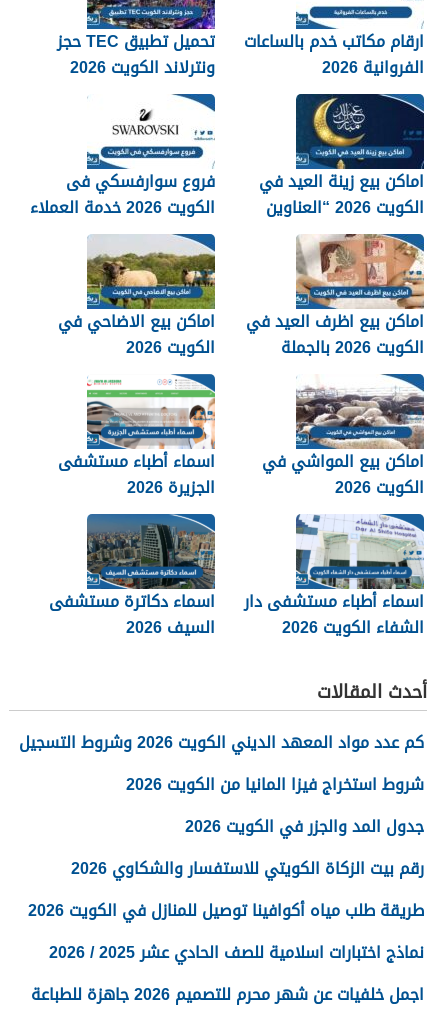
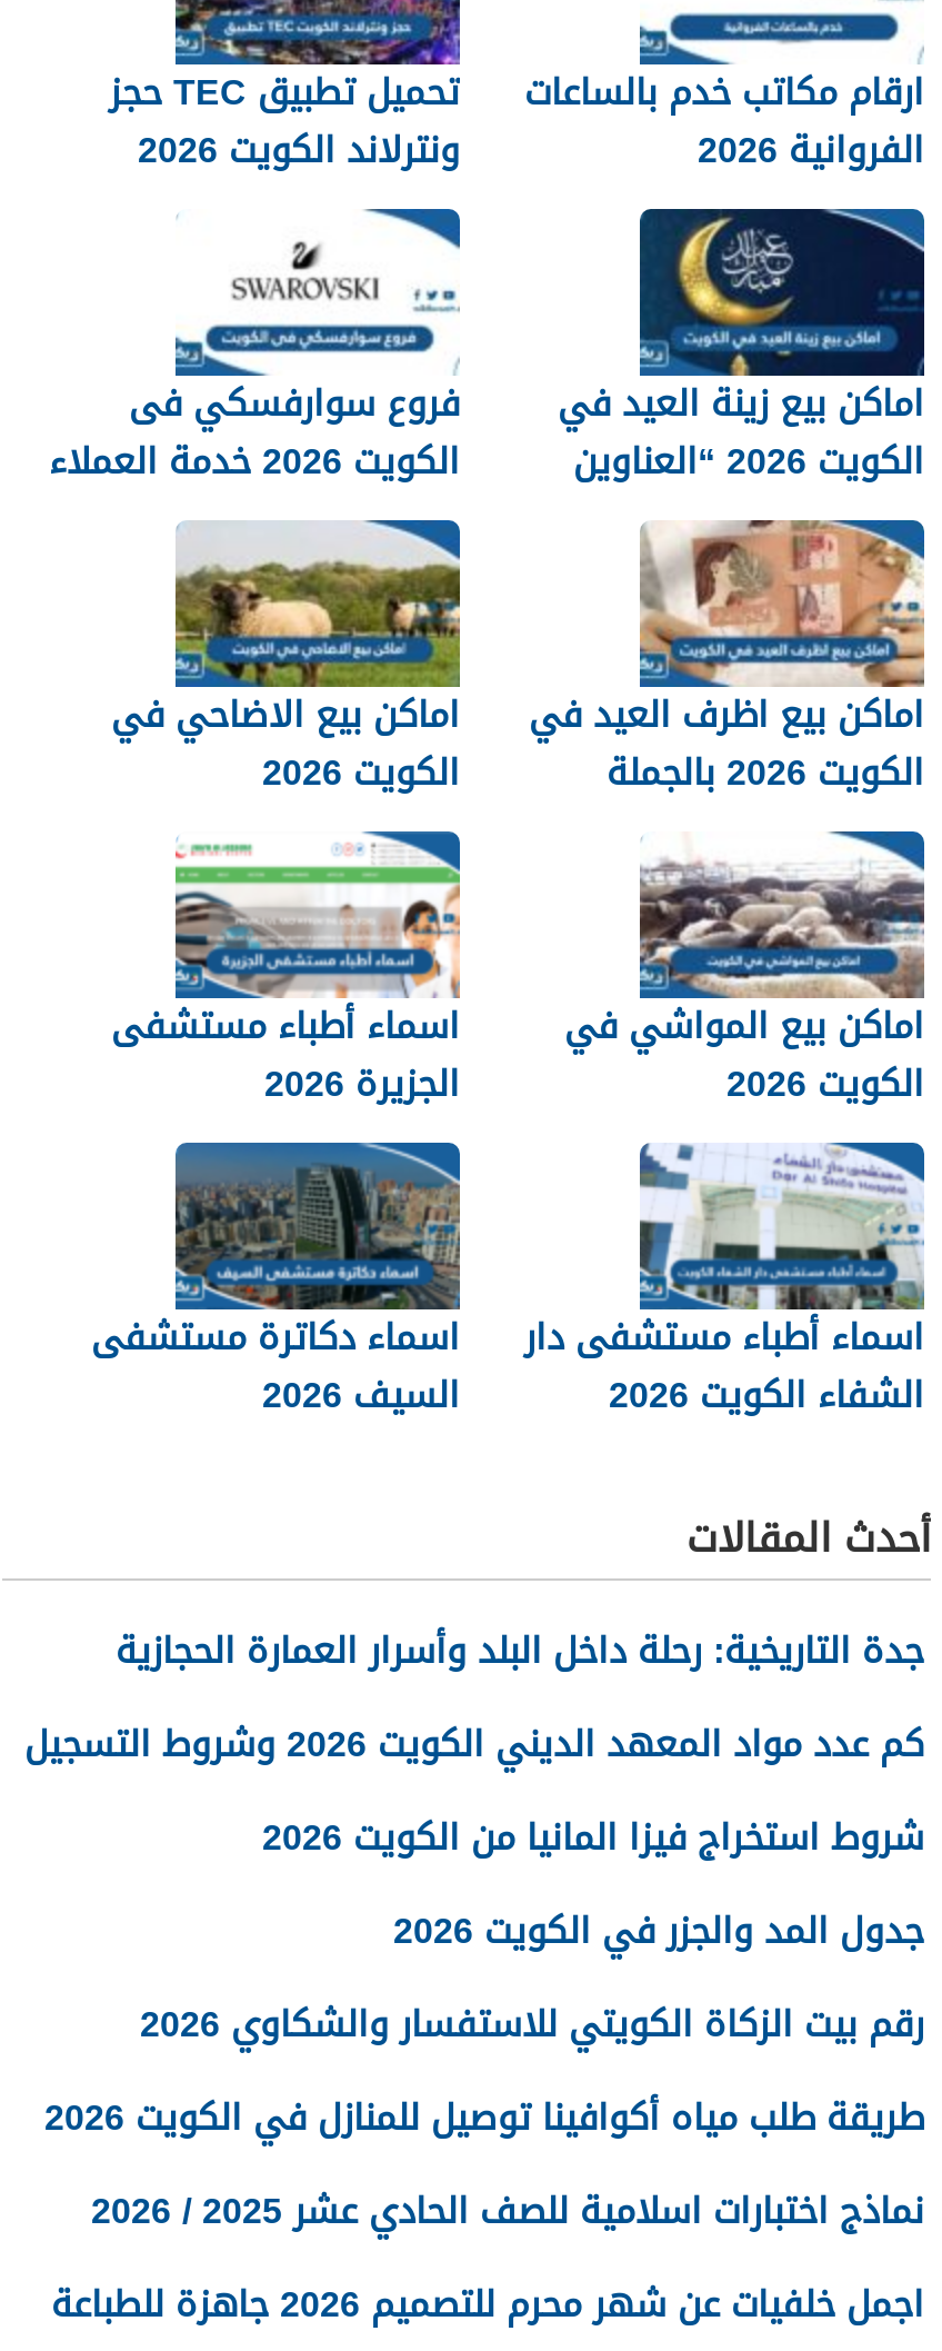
none -> [116,1616,924,1685] جدة التاريخية: رحلة داخل البلد وأسرار العمارة الحجازية

